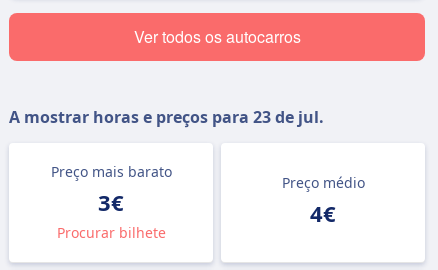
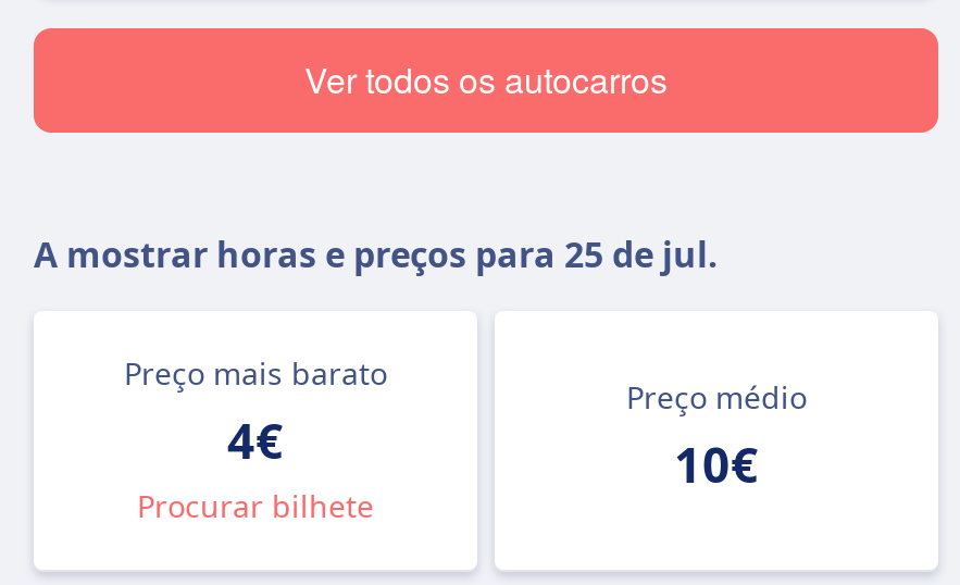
[9,106,324,128] A mostrar horas e preços para 23 de jul. -> [34,231,719,278] A mostrar horas e preços para 25 de jul.
[98,187,124,217] 3€ -> [227,407,284,472] 4€
[310,198,336,228] 4€ -> [674,431,759,496] 10€

